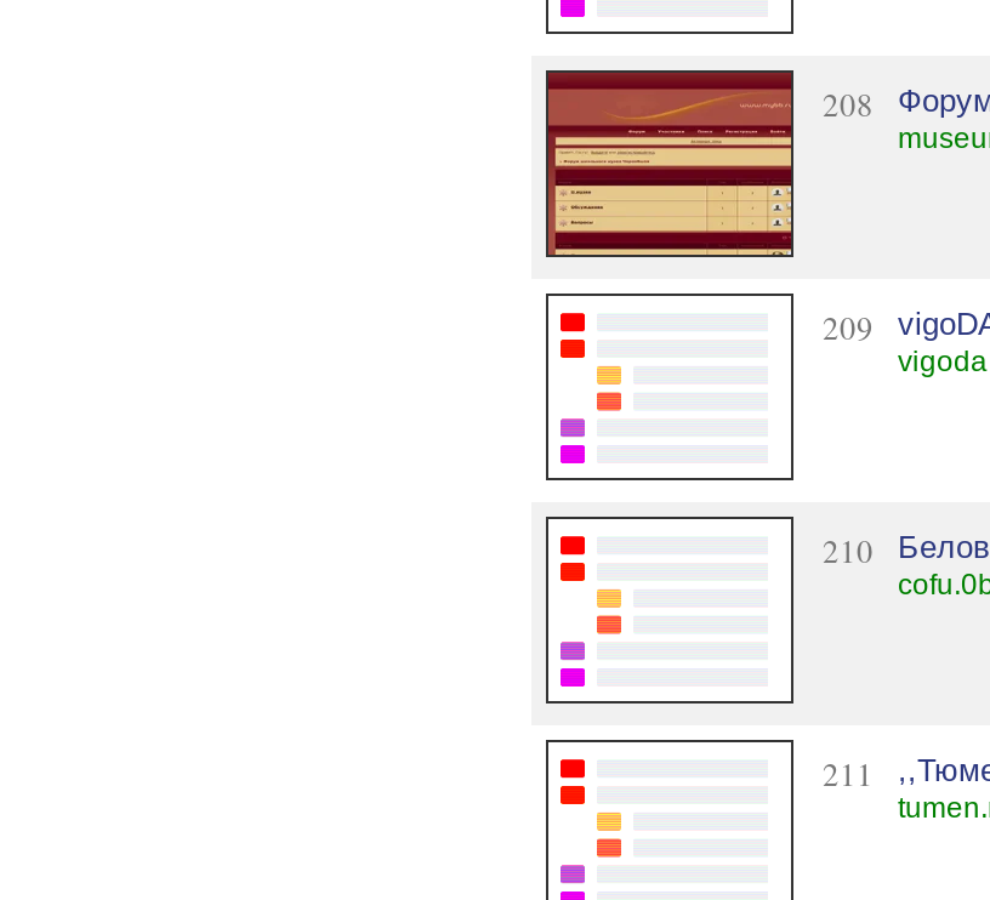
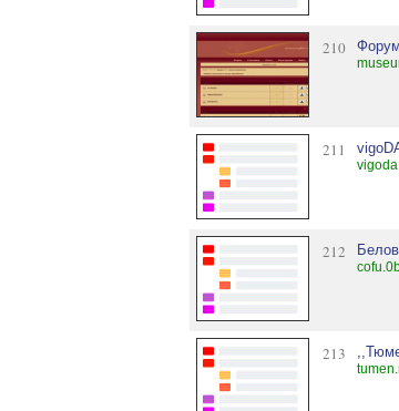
[823,82,874,126] 208 -> [323,38,346,58] 210
[823,306,874,349] 209 -> [323,140,346,160] 211
[823,529,874,573] 210 -> [323,242,346,261] 212
[823,752,874,796] 211 -> [323,343,346,363] 213

